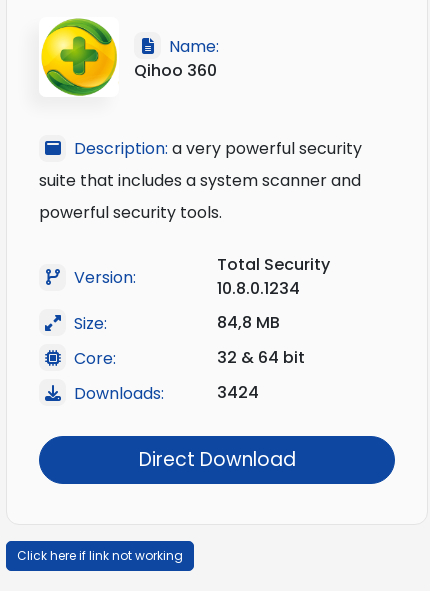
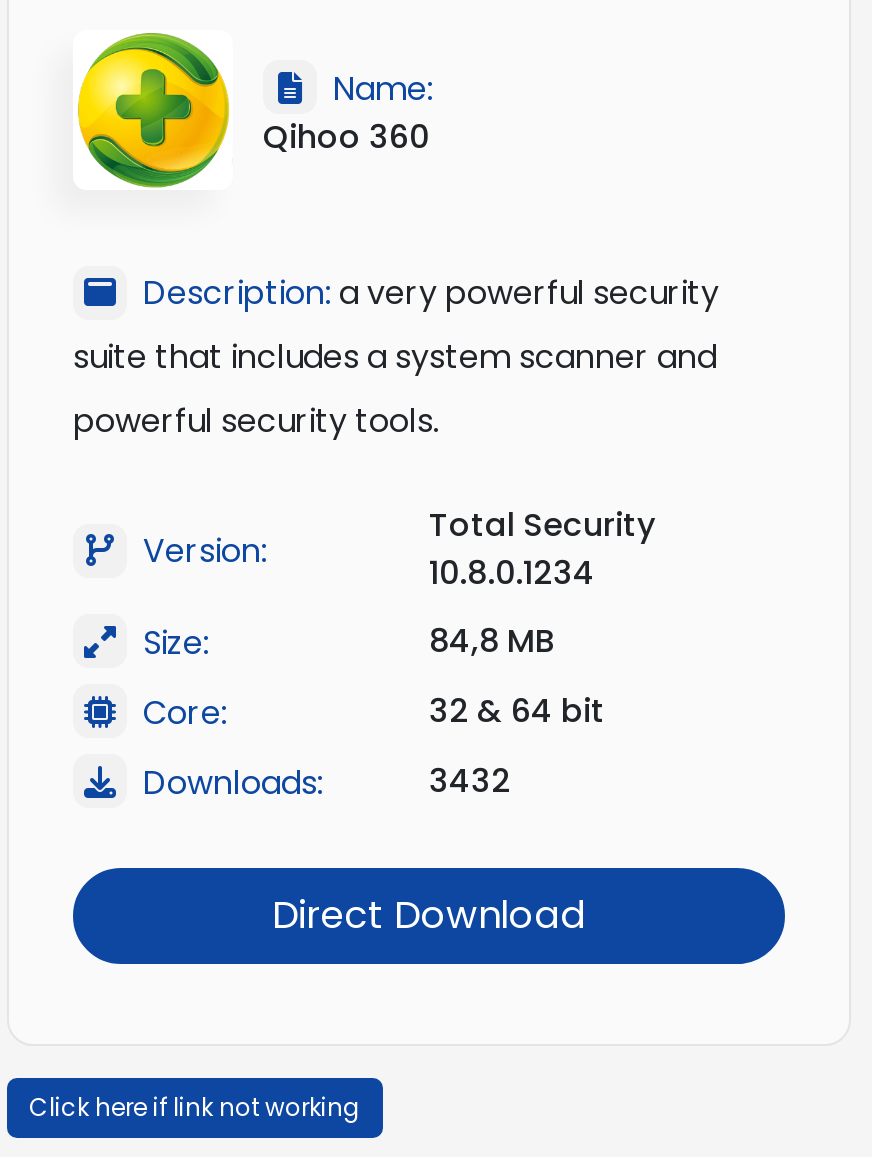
[217,381,259,404] 3424 -> [429,758,511,804] 3432

